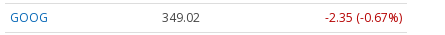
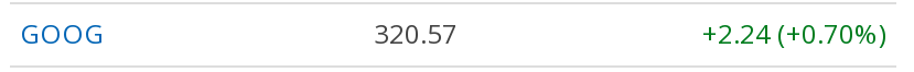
[162,9,200,26] 349.02 -> [374,16,458,53] 320.57
[325,9,402,26] -2.35 (-0.67%) -> [702,16,885,53] +2.24 (+0.70%)

